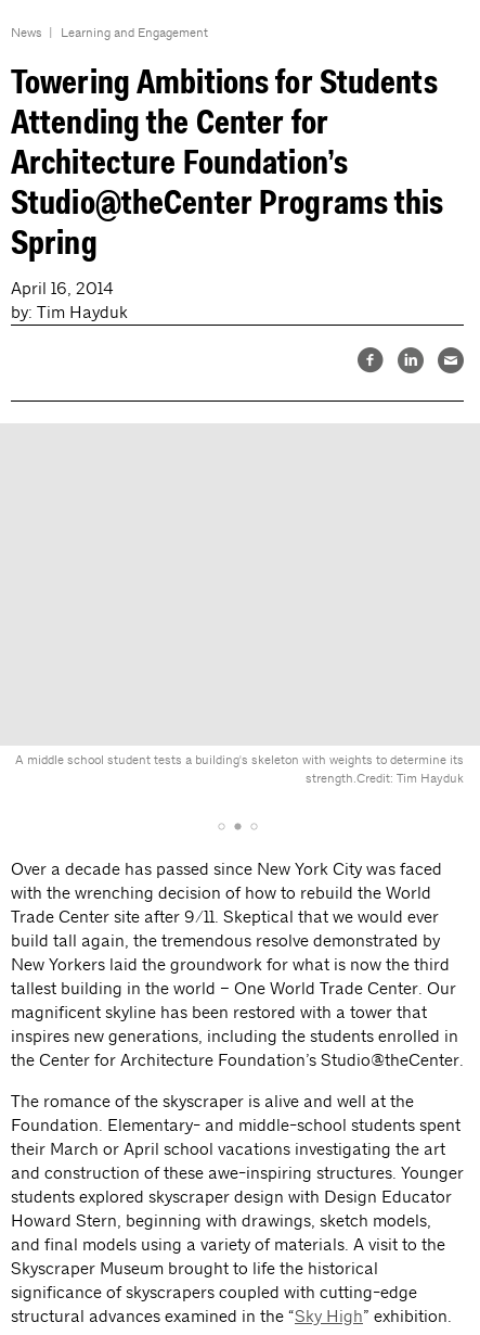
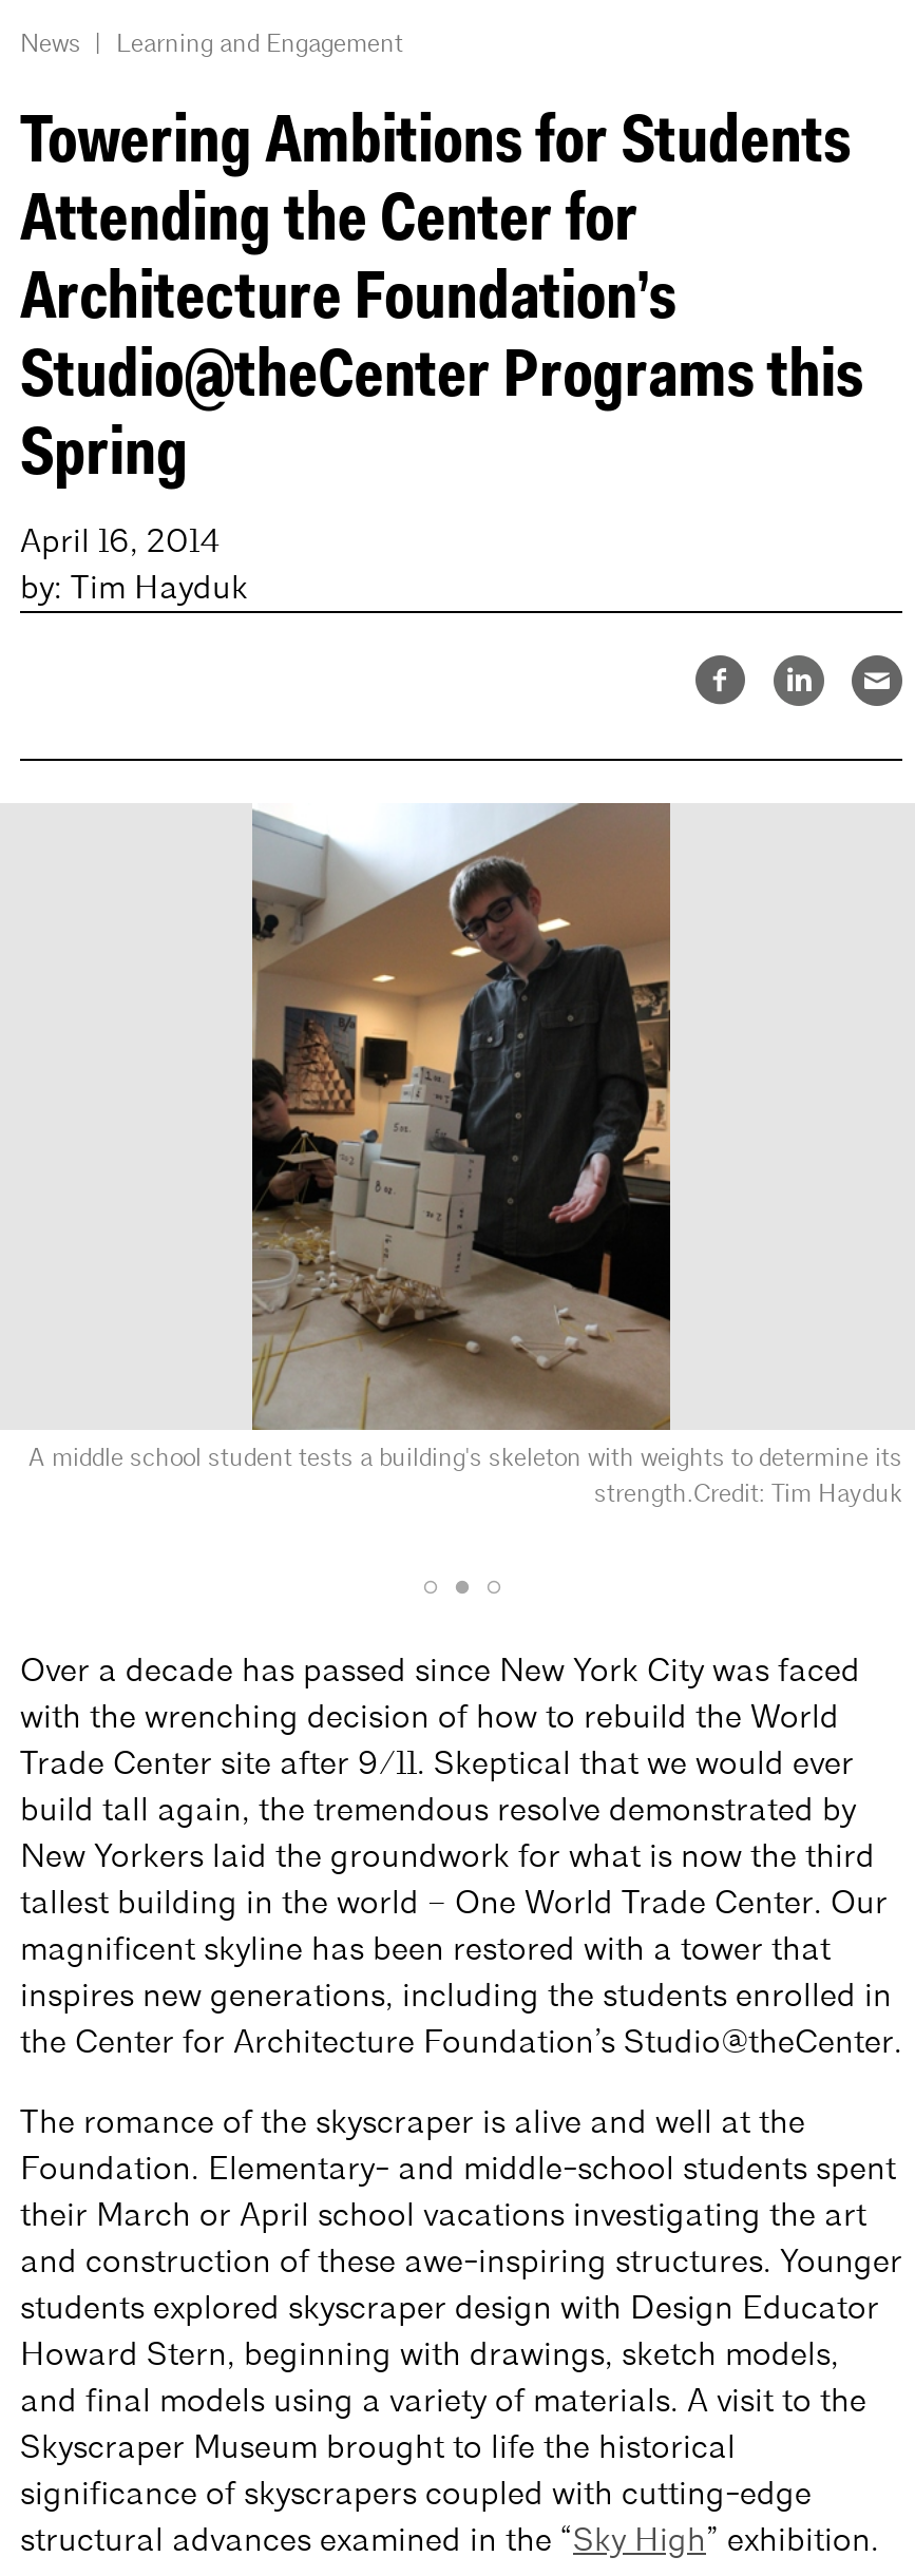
none -> [250,801,672,1432] [image]

